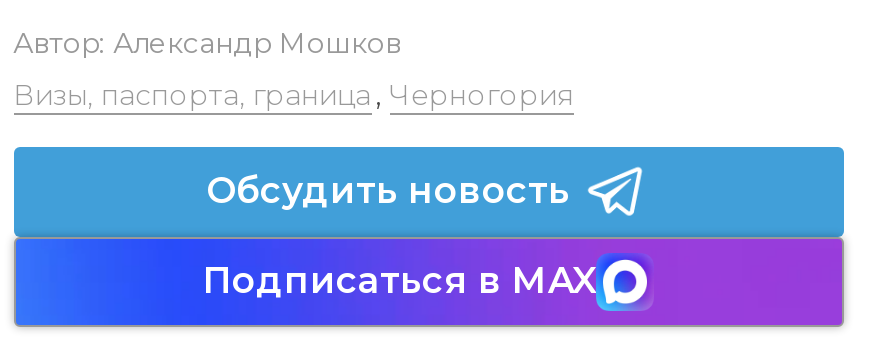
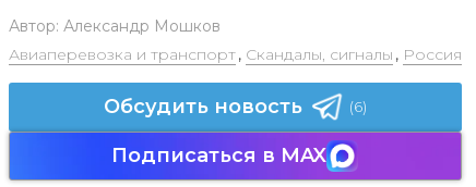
[13,78,573,114] Визы, паспорта, граница , Черногория -> [8,45,461,65] Авиаперевозка и транспорт , Скандалы, сигналы , Россия
none -> [349,97,366,117] (6)

